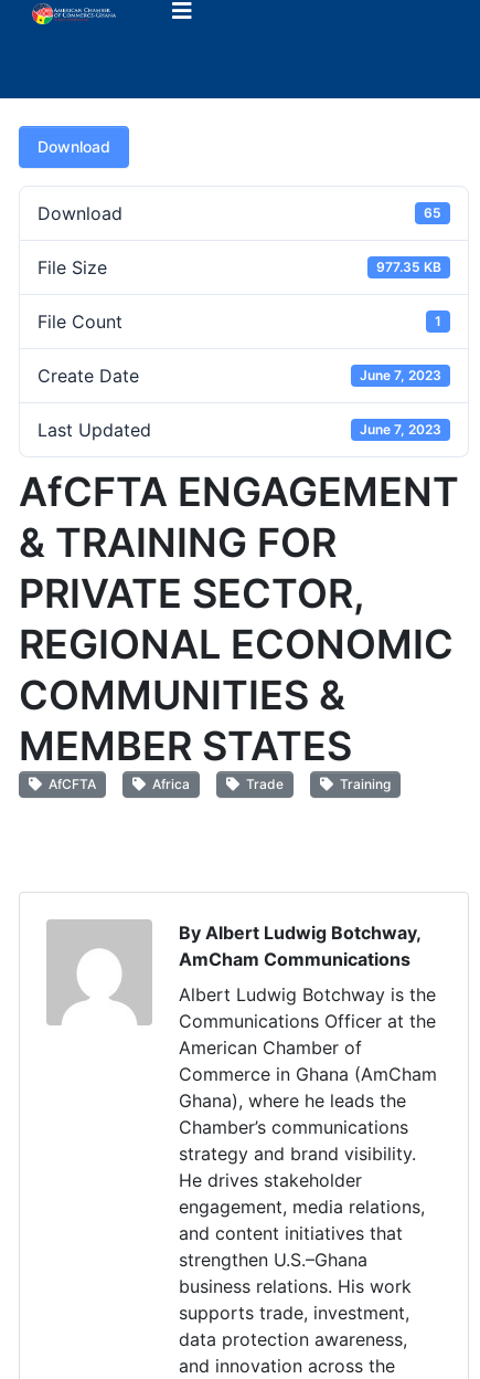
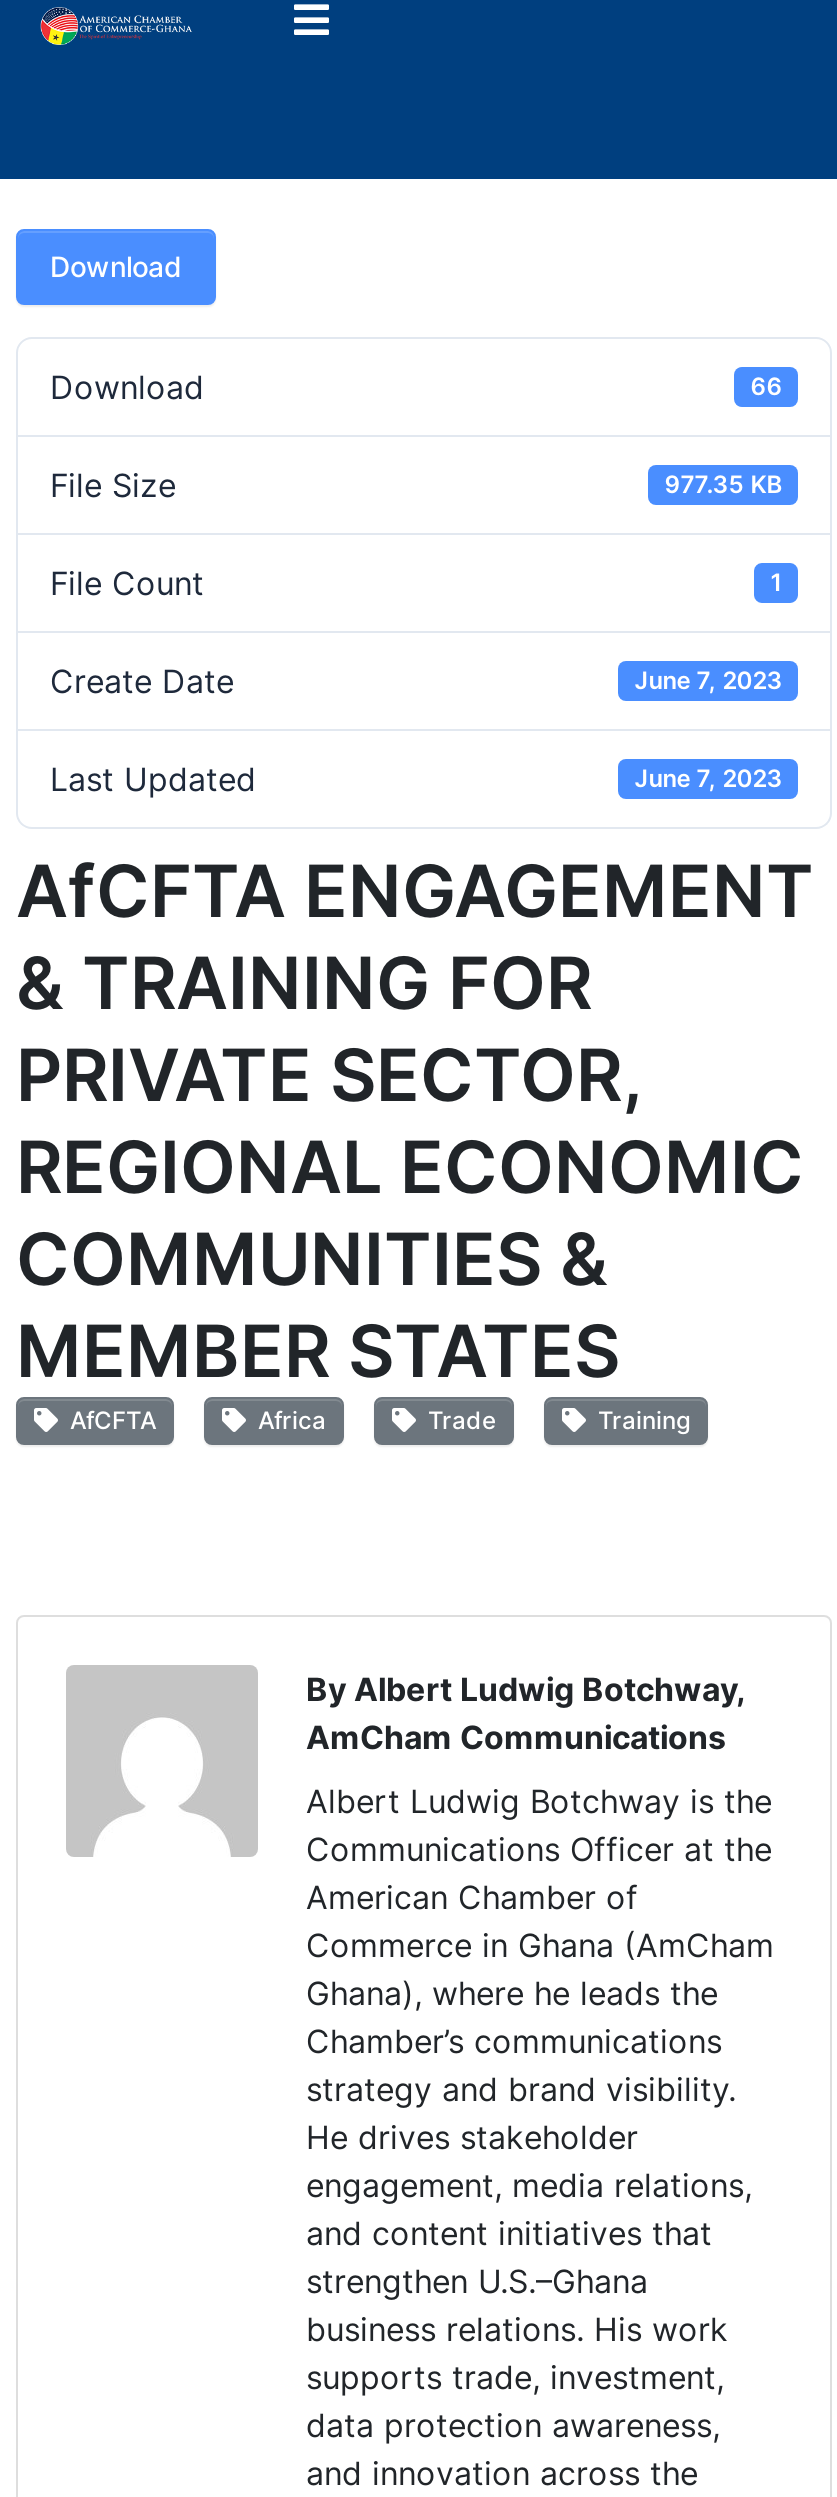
[424,204,442,221] 65 -> [750,371,782,401] 66

